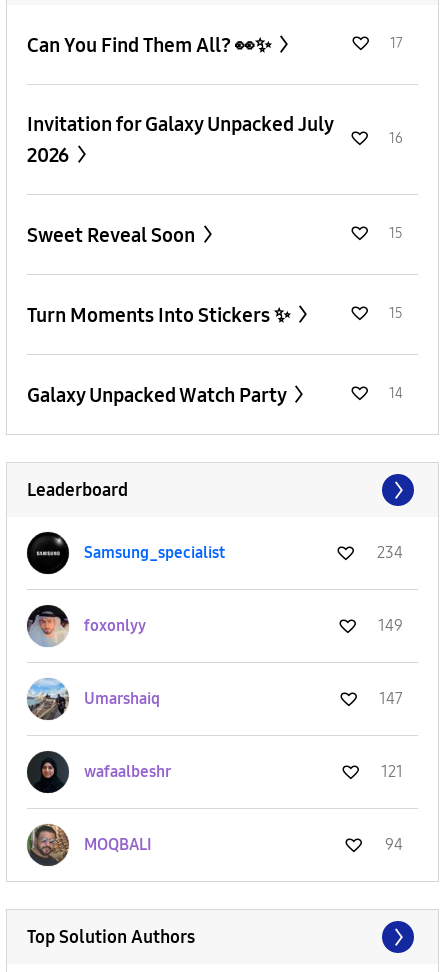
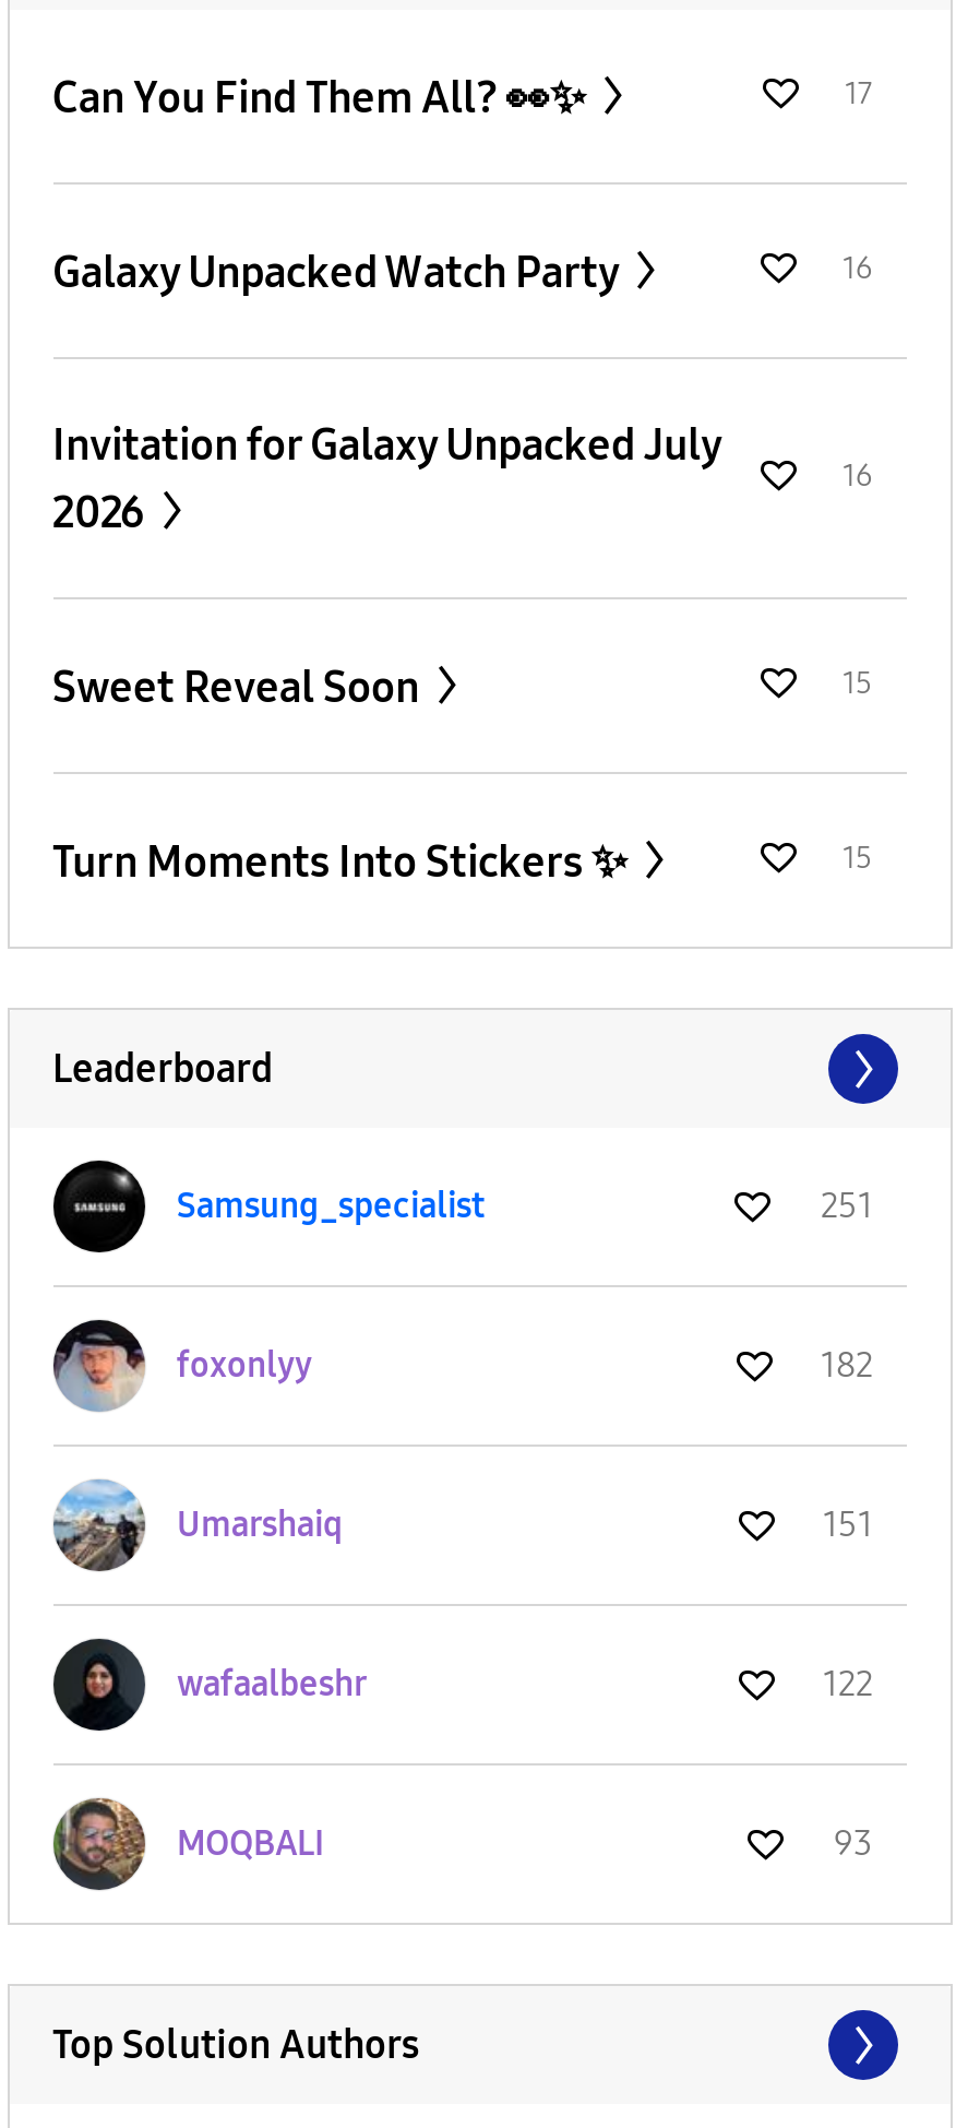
none -> [842,250,873,287] 16
moved [26,112,402,322] -> [52,418,873,877]: Invitation for Galaxy Unpacked July | 2026 | 16 | Sweet Reveal Soon | 15 | 15
moved [26,383,289,407] -> [52,246,626,298]: Galaxy Unpacked Watch Party
[388,385,402,402] 14 -> none
[372,543,402,562] 234 -> [812,1185,873,1226] 251
[374,616,402,635] 149 -> [814,1344,873,1386] 182
[375,689,402,708] 147 -> [816,1503,873,1545] 151
[377,762,402,781] 121 -> [816,1663,873,1704] 122
[380,835,402,854] 94 -> [825,1822,873,1864] 93

